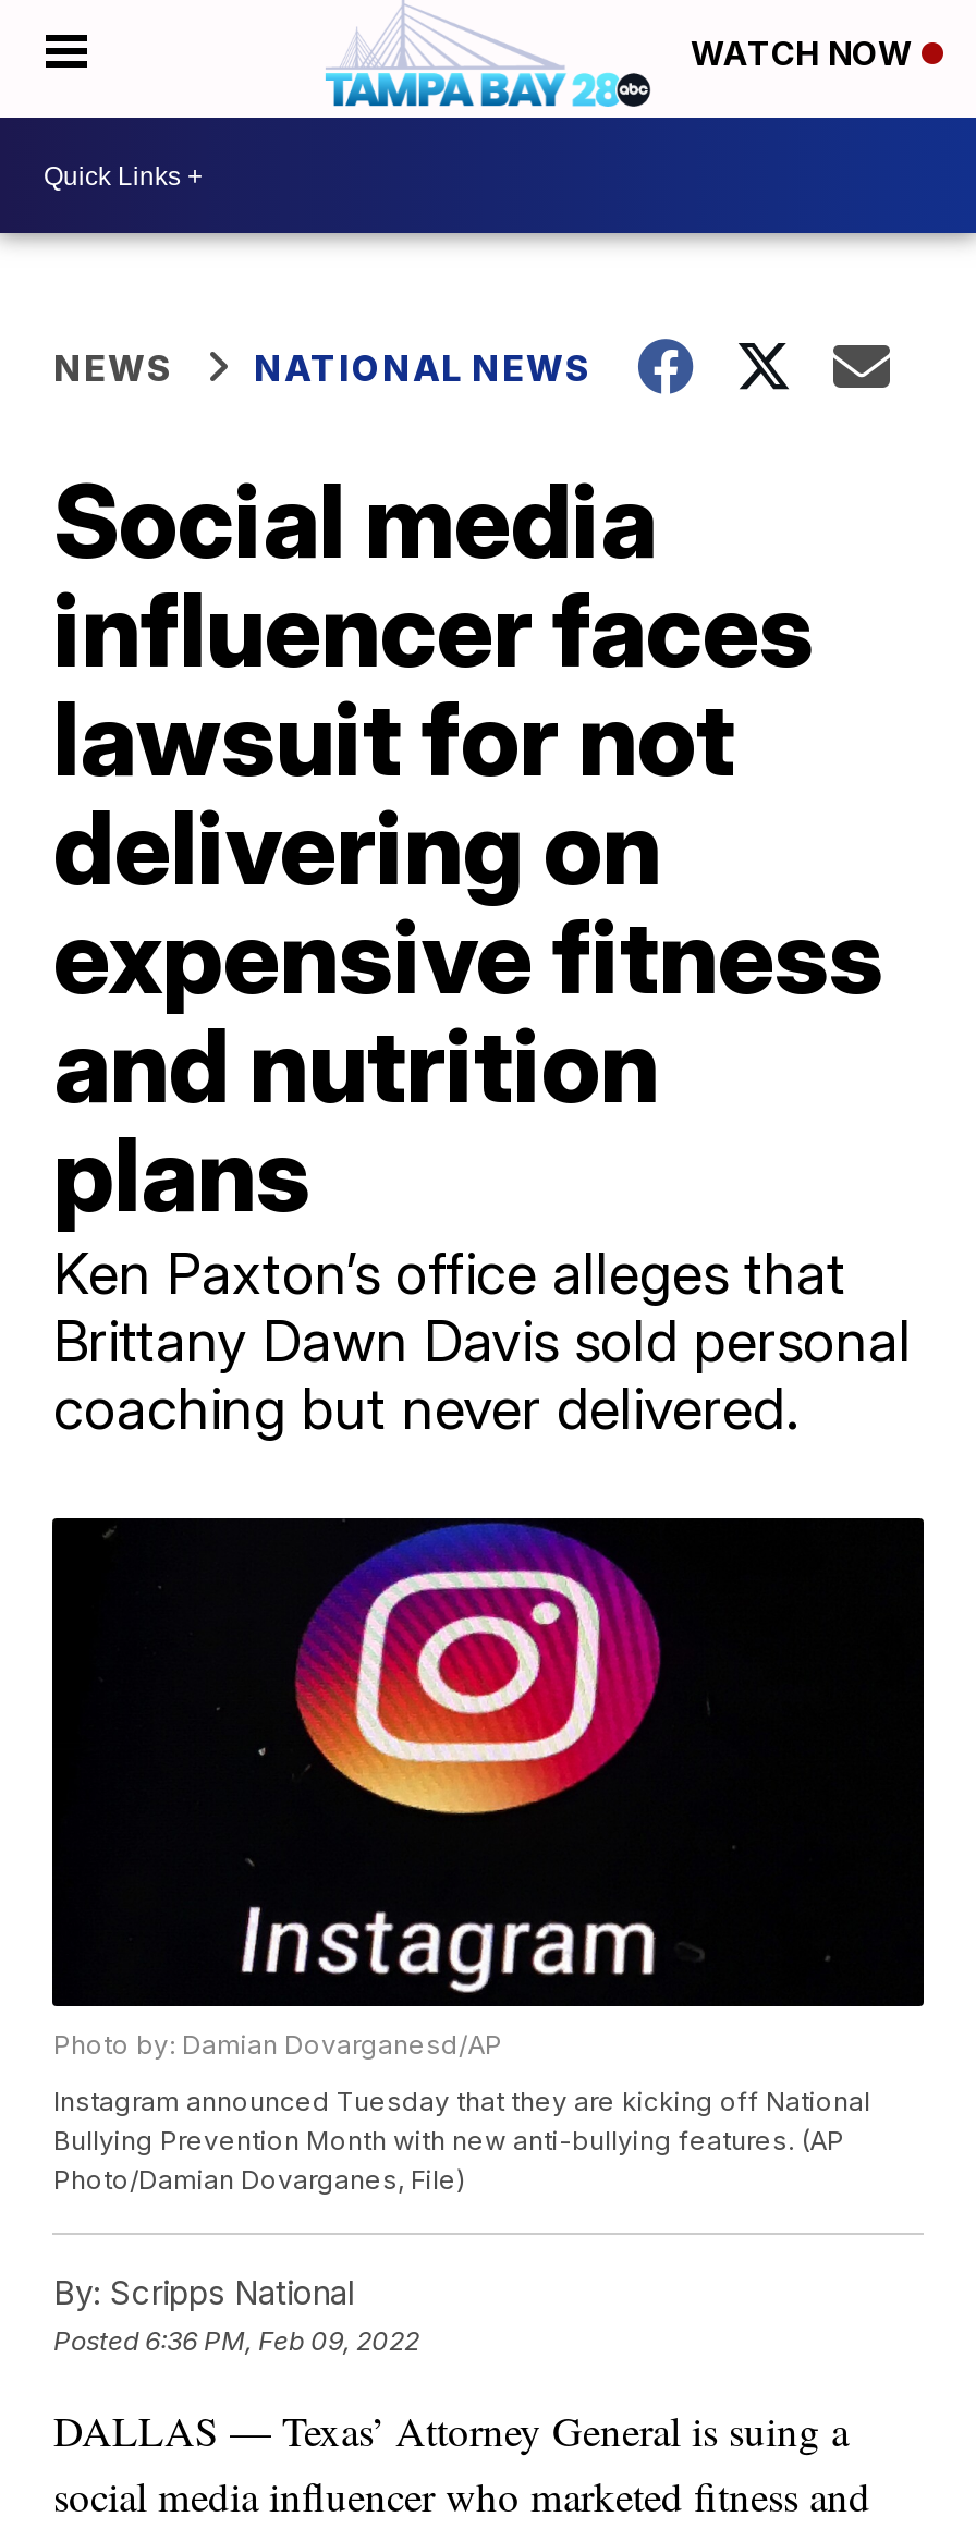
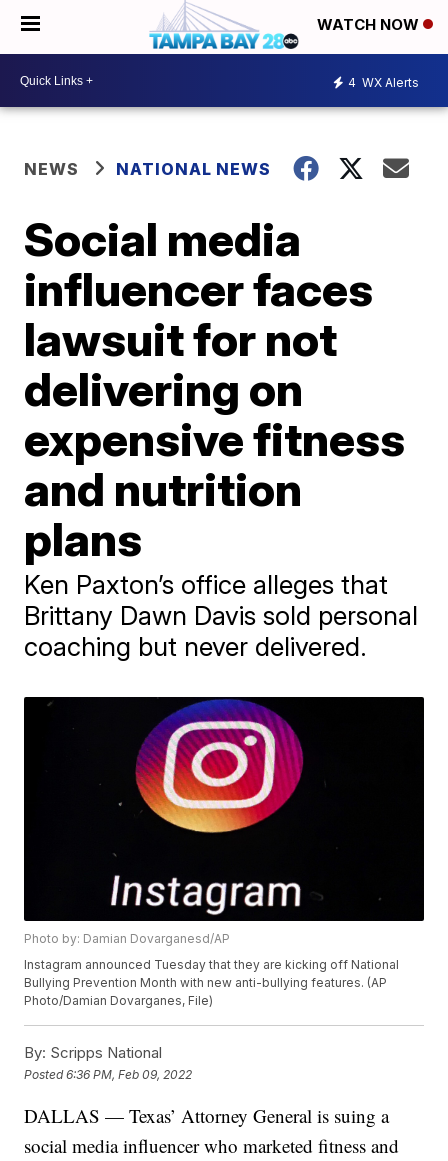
none -> [348,74,419,89] 4 WX Alerts

